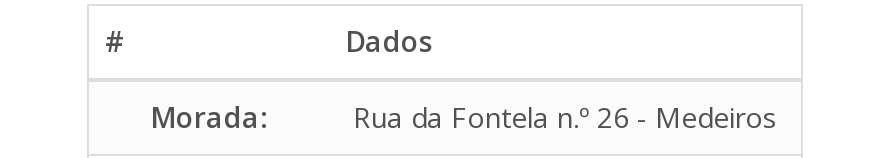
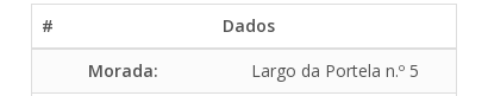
[353,98,777,136] Rua da Fontela n.º 26 - Medeiros -> [251,59,418,82] Largo da Portela n.º 5

